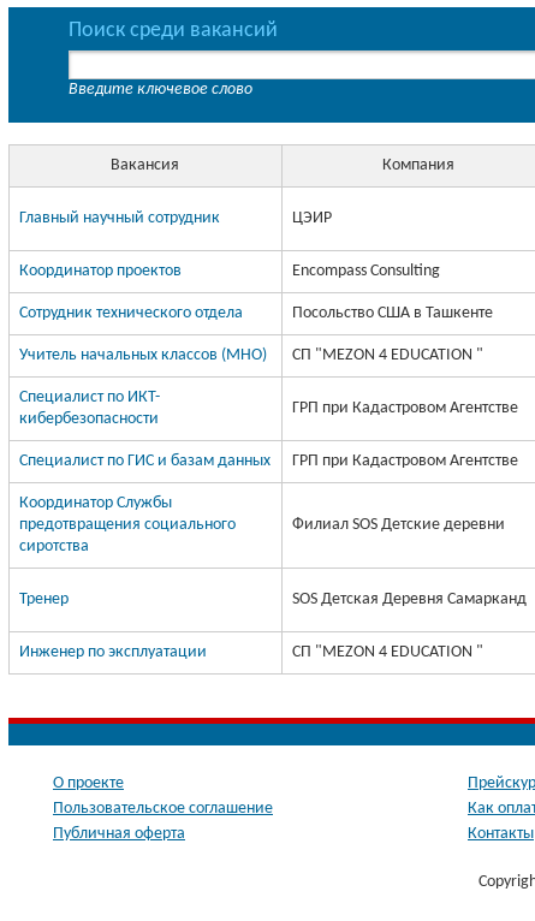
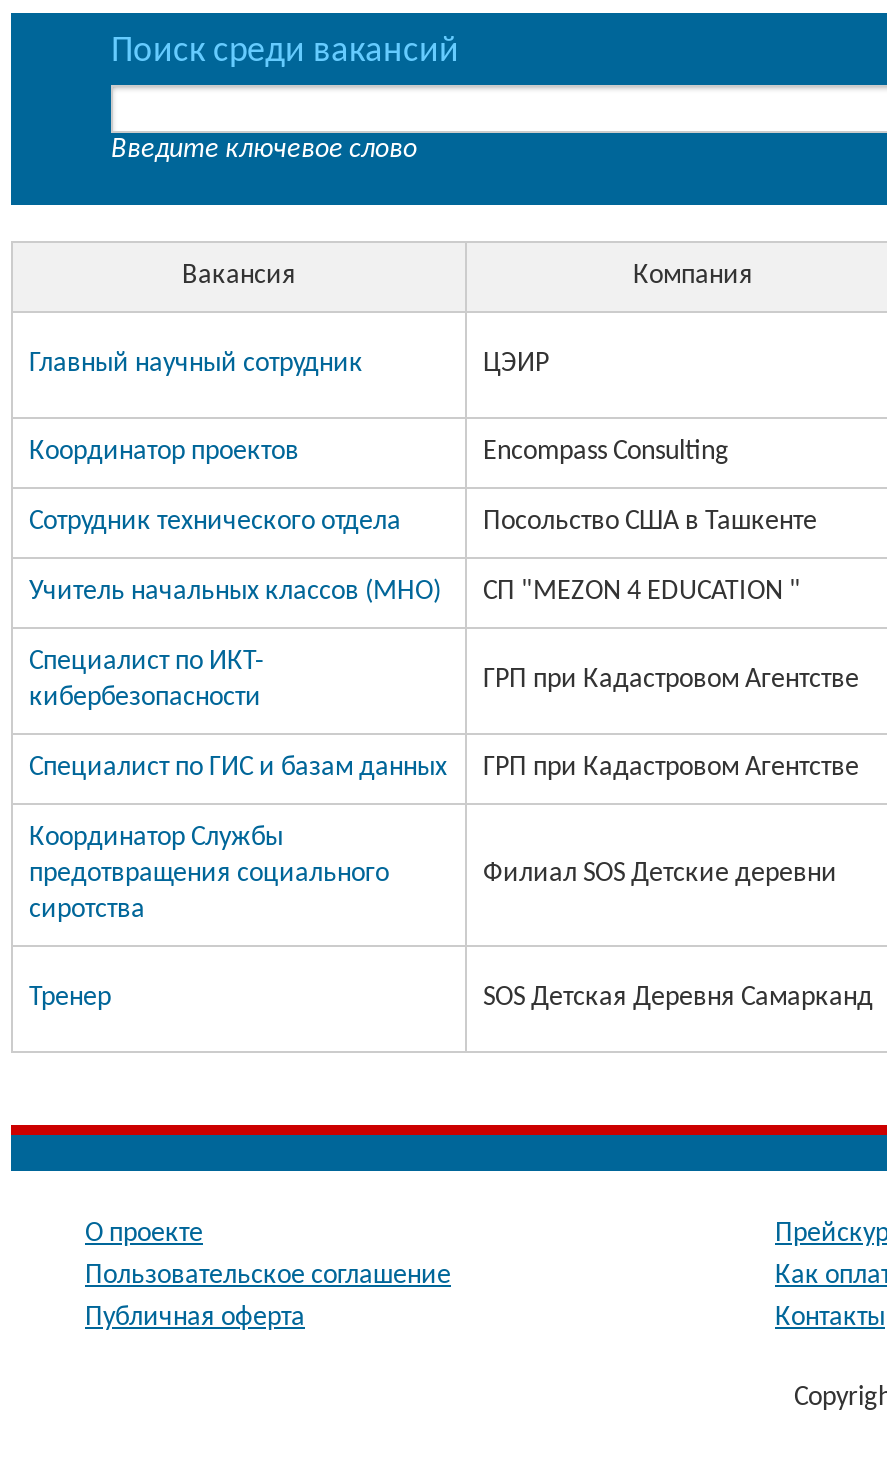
[19,643,483,661] Инженер по эксплуатации | СП "MEZON 4 EDUCATION " -> none

